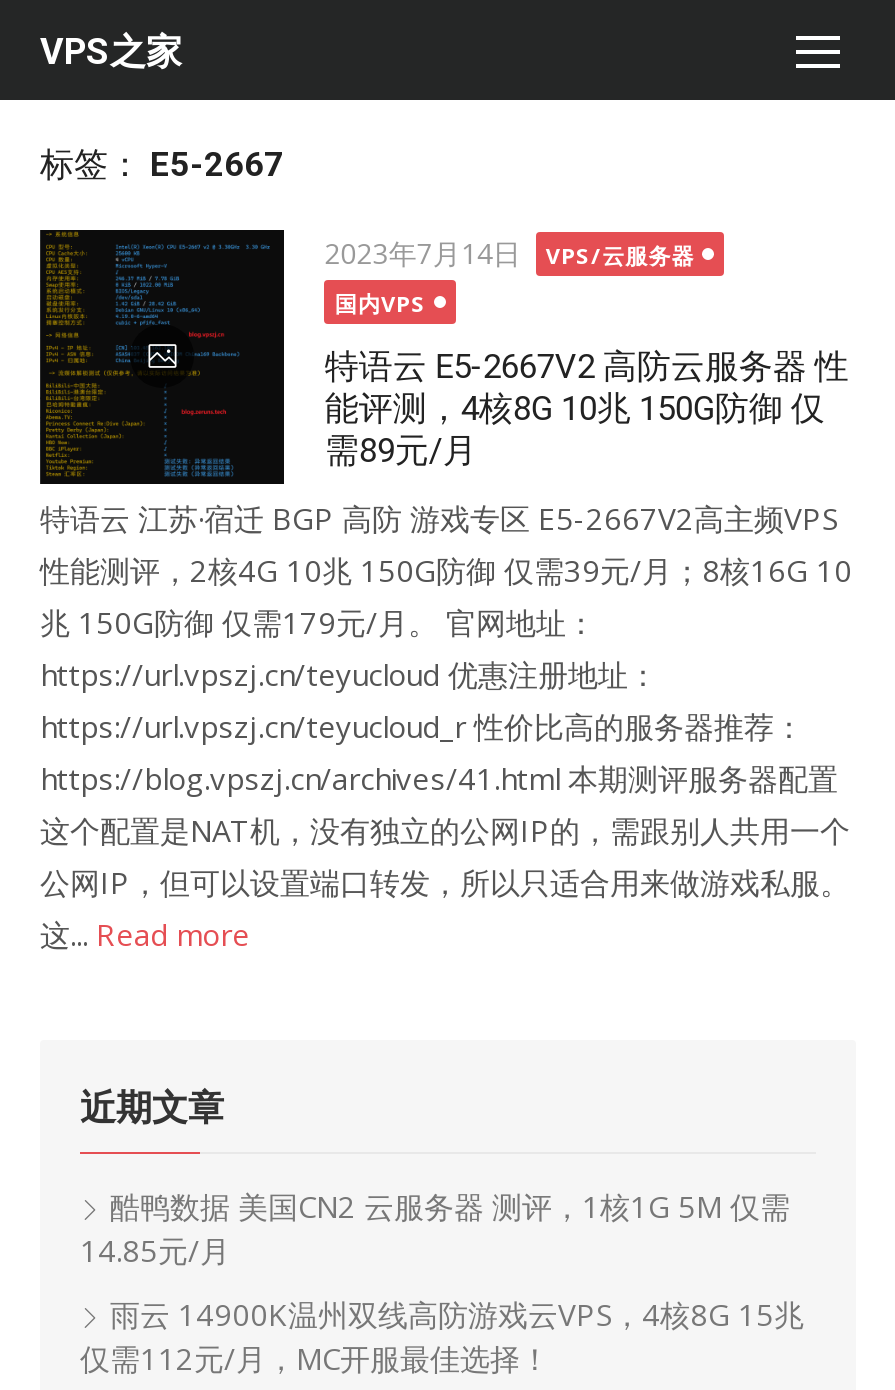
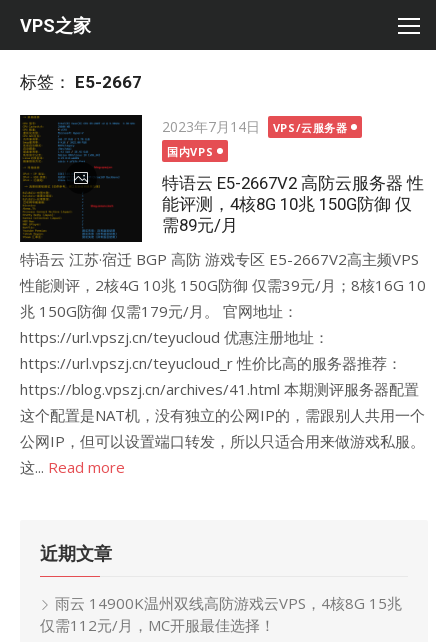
[80,1186,790,1270] 酷鸭数据 美国CN2 云服务器 测评，1核1G 5M 仅需 | 14.85元/月 -> none

